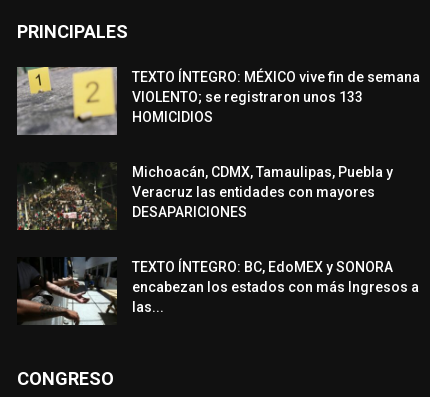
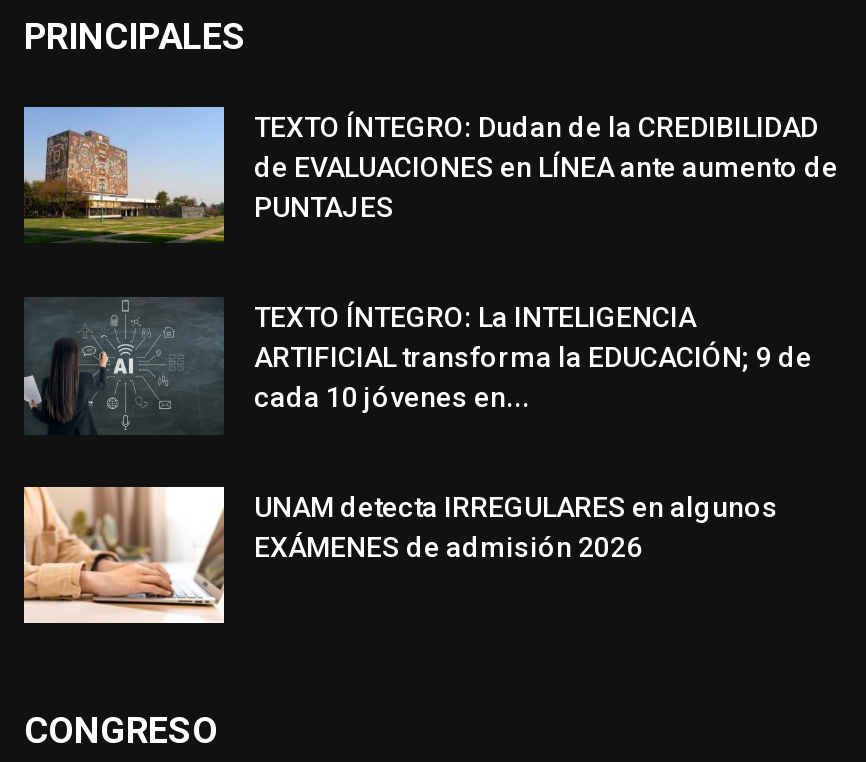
[16,66,420,136] [image] | TEXTO ÍNTEGRO: MÉXICO vive fin de semana | VIOLENTO; se registraron unos 133 | HOMICIDIOS -> [22,105,838,243] [image] | TEXTO ÍNTEGRO: Dudan de la CREDIBILIDAD | de EVALUACIONES en LÍNEA ante aumento de | PUNTAJES
[17,163,393,231] [image] | Michoacán, CDMX, Tamaulipas, Puebla y | Veracruz las entidades con mayores | DESAPARICIONES -> [24,297,812,433] [image] | TEXTO ÍNTEGRO: La INTELIGENCIA | ARTIFICIAL transforma la EDUCACIÓN; 9 de | cada 10 jóvenes en...
[17,257,419,326] [image] | TEXTO ÍNTEGRO: BC, EdoMEX y SONORA | encabezan los estados con más Ingresos a | las... -> [22,485,778,625] [image] | UNAM detecta IRREGULARES en algunos | EXÁMENES de admisión 2026

